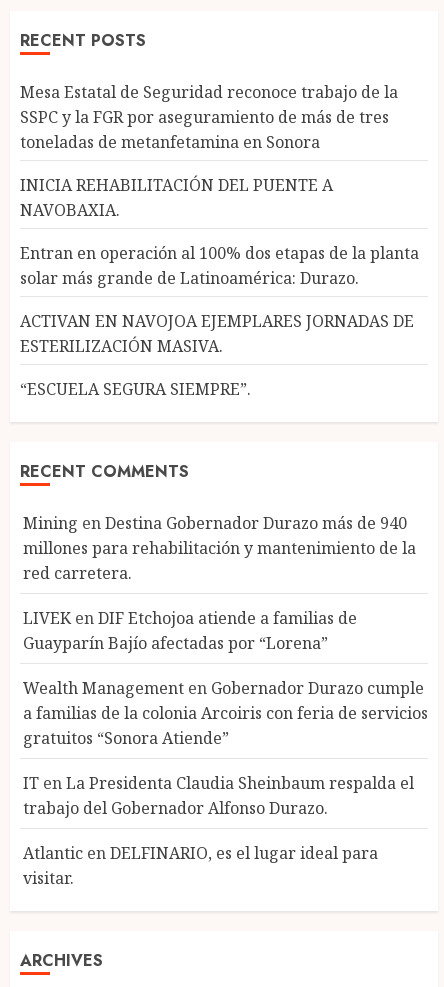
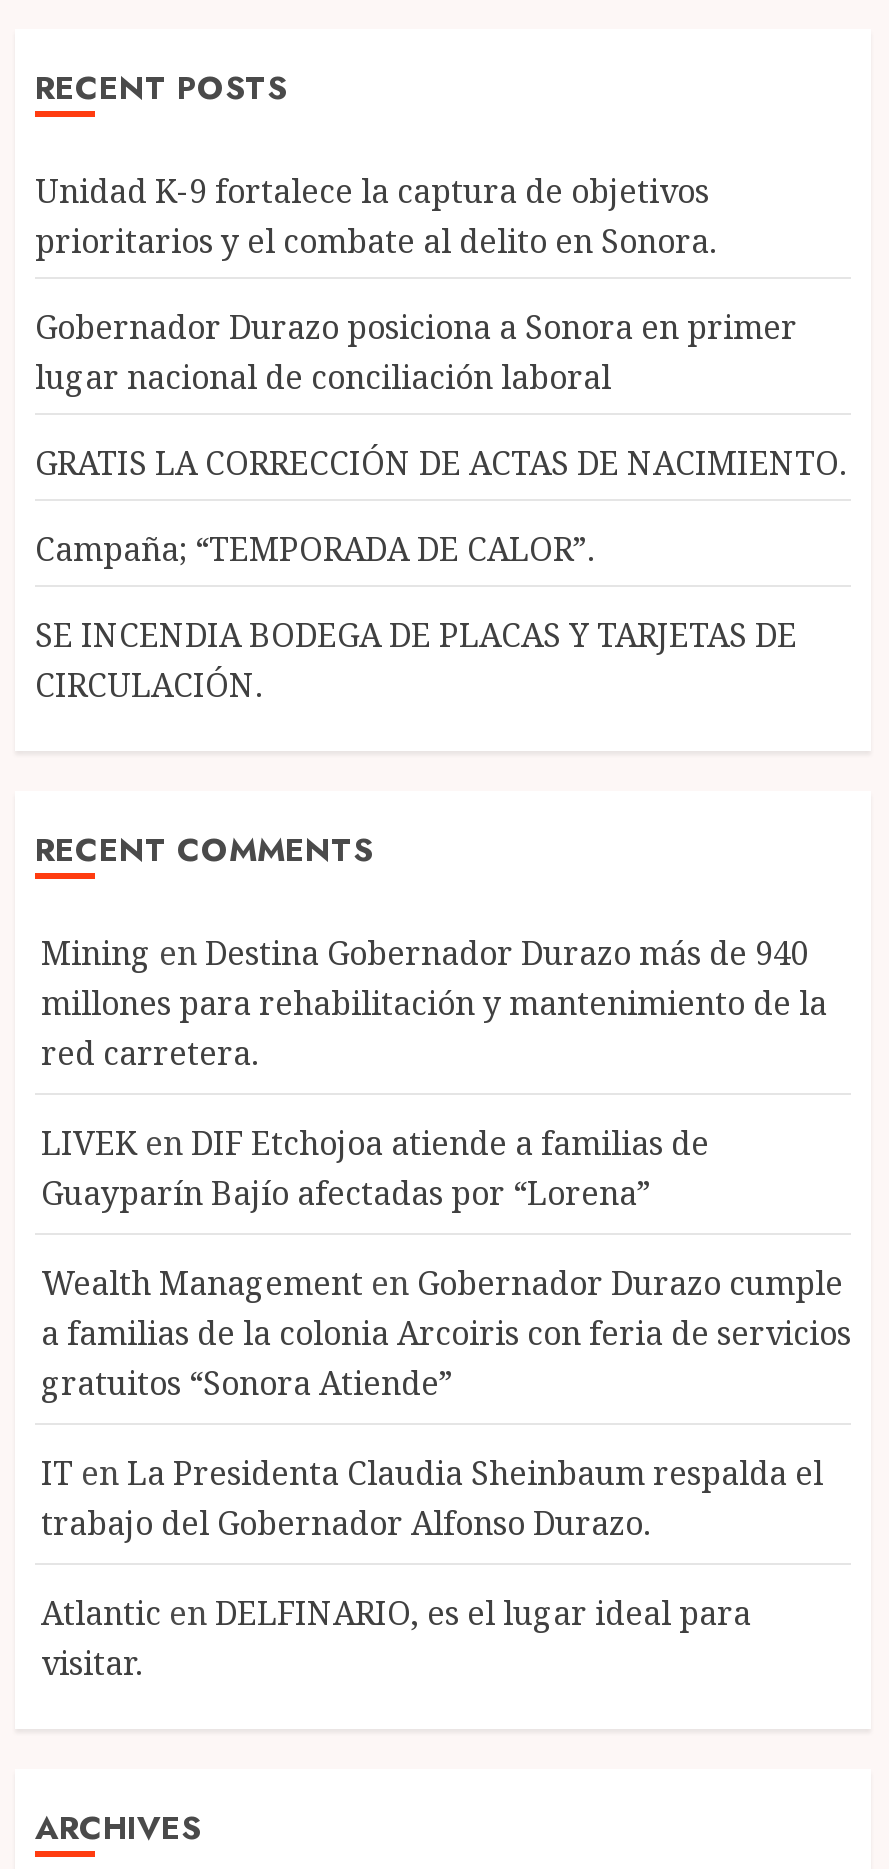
[20,81,398,153] Mesa Estatal de Seguridad reconoce trabajo de la | SSPC y la FGR por aseguramiento de más de tres | toneladas de metanfetamina en Sonora -> [35,169,717,263] Unidad K-9 fortalece la captura de objetivos | prioritarios y el combate al delito en Sonora.
[20,174,333,221] INICIA REHABILITACIÓN DEL PUENTE A | NAVOBAXIA. -> [35,305,797,399] Gobernador Durazo posiciona a Sonora en primer | lugar nacional de conciliación laboral
[20,242,419,289] Entran en operación al 100% dos etapas de la planta | solar más grande de Latinoamérica: Durazo. -> [35,441,847,485] GRATIS LA CORRECCIÓN DE ACTAS DE NACIMIENTO.
[20,310,414,357] ACTIVAN EN NAVOJOA EJEMPLARES JORNADAS DE | ESTERILIZACIÓN MASIVA. -> [35,527,595,571] Campaña; “TEMPORADA DE CALOR”.
[20,378,251,400] “ESCUELA SEGURA SIEMPRE”. -> [35,613,797,707] SE INCENDIA BODEGA DE PLACAS Y TARJETAS DE | CIRCULACIÓN.

